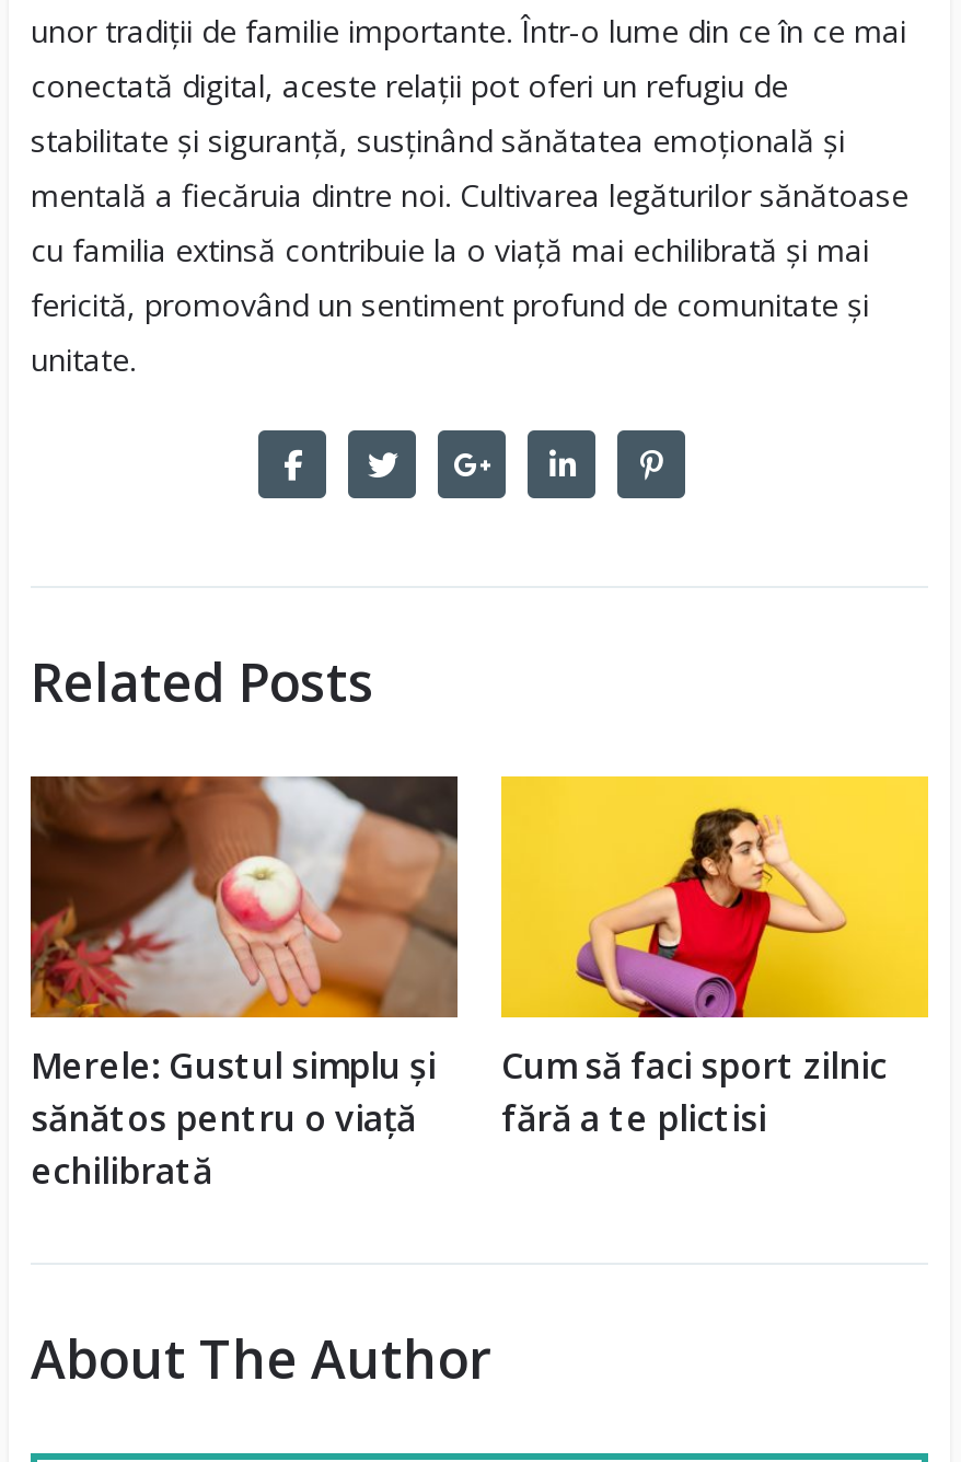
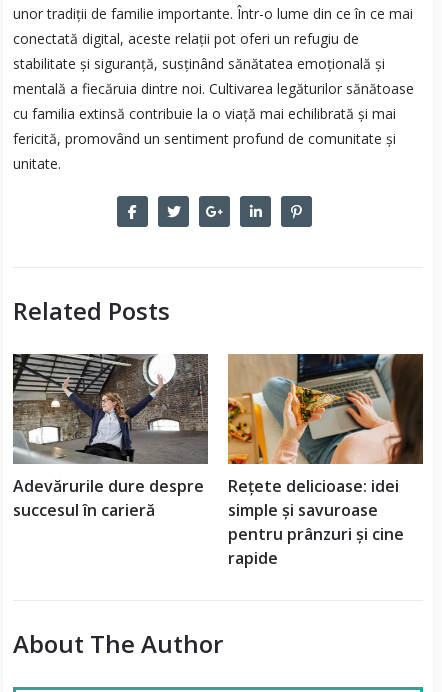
[28,773,458,1193] [image] | Merele: Gustul simplu și | sănătos pentru o viață | echilibrată -> [12,353,208,521] [image] | Adevărurile dure despre | succesul în carieră
[499,775,930,1141] [image] | Cum să faci sport zilnic | fără a te plictisi -> [227,353,424,569] [image] | Rețete delicioase: idei | simple și savuroase | pentru prânzuri și cine | rapide

